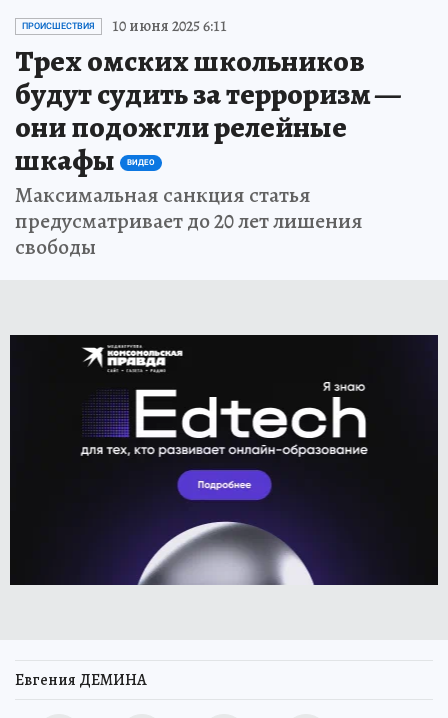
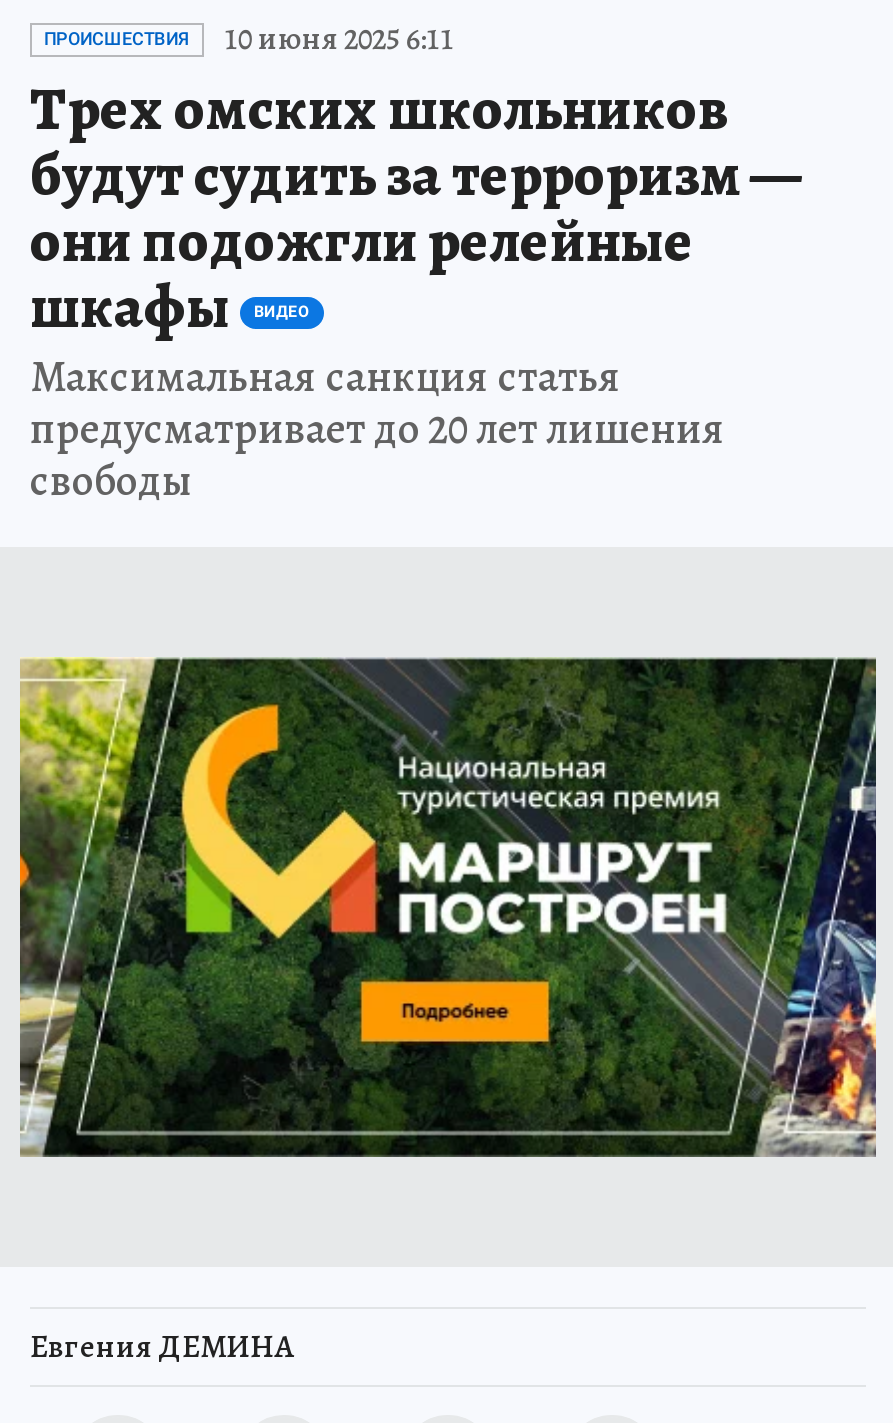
[9,334,439,585] [image] -> [18,657,878,1159] [image]

